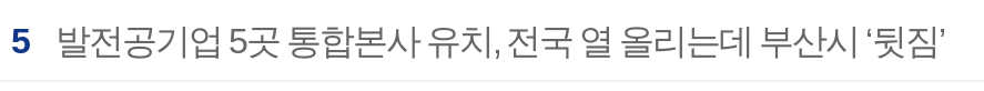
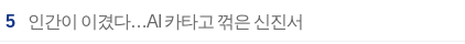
[55,22,945,60] 발전공기업 5곳 통합본사 유치, 전국 열 올리는데 부산시 ‘뒷짐’ -> [28,12,303,31] 인간이 이겼다…AI 카타고 꺾은 신진서

